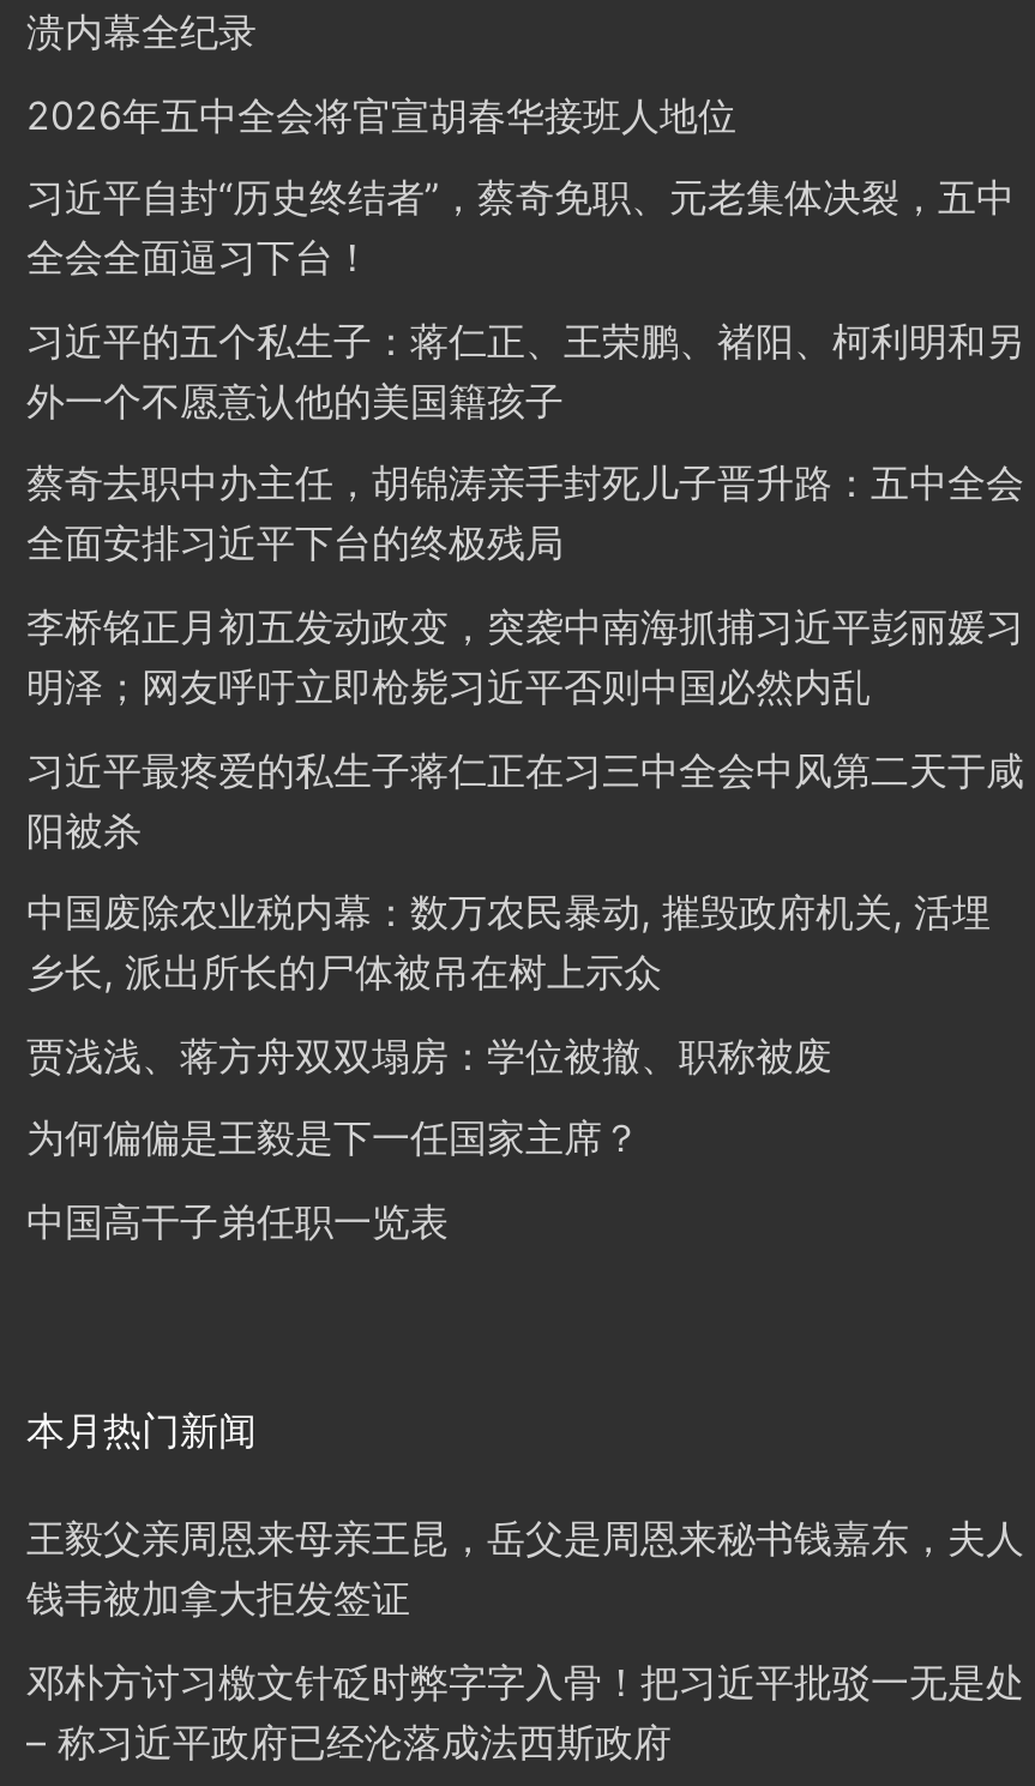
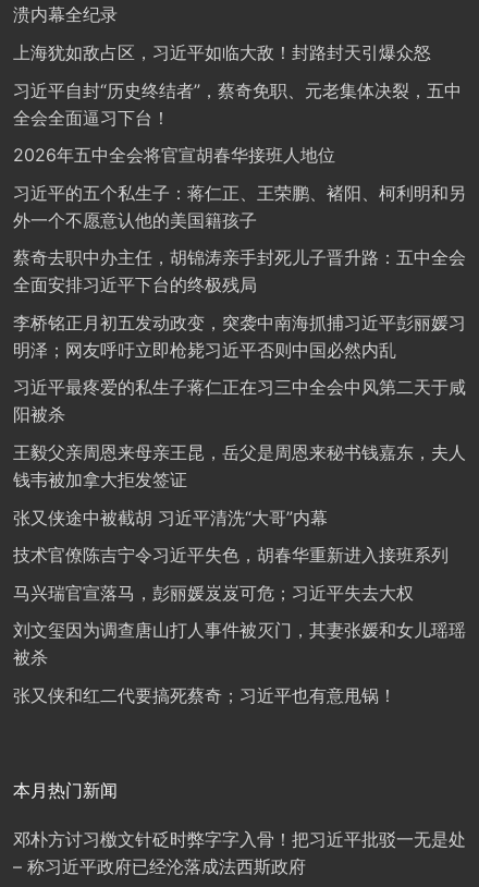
none -> [13,41,431,63] 上海犹如敌占区，习近平如临大敌！封路封天引爆众怒
moved [26,91,736,139] -> [13,144,335,166]: 2026年五中全会将官宣胡春华接班人地位
[26,889,991,1246] 中国废除农业税内幕：数万农民暴动, 摧毁政府机关, 活埋 | 乡长, 派出所长的尸体被吊在树上示众 | 贾浅浅、蒋方舟双双塌房：学位被撤、职称被废 | 为何偏偏是王毅是下一任国家主席？ | 中国高干子弟任职一览表 -> none
moved [26,1406,257,1454] -> [13,779,118,801]: 本月热门新闻
moved [26,1514,1024,1622] -> [13,441,466,490]: 王毅父亲周恩来母亲王昆，岳父是周恩来秘书钱嘉东，夫人 | 钱韦被加拿大拒发签证
none -> [13,506,466,706] 张又侠途中被截胡 习近平清洗“大哥”内幕 | 技术官僚陈吉宁令习近平失色，胡春华重新进入接班系列 | 马兴瑞官宣落马，彭丽媛岌岌可危；习近平失去大权 | 刘文玺因为调查唐山打人事件被灭门，其妻张媛和女儿瑶瑶 | 被杀 | 张又侠和红二代要搞死蔡奇；习近平也有意甩锅！

